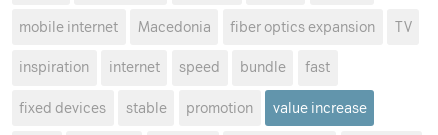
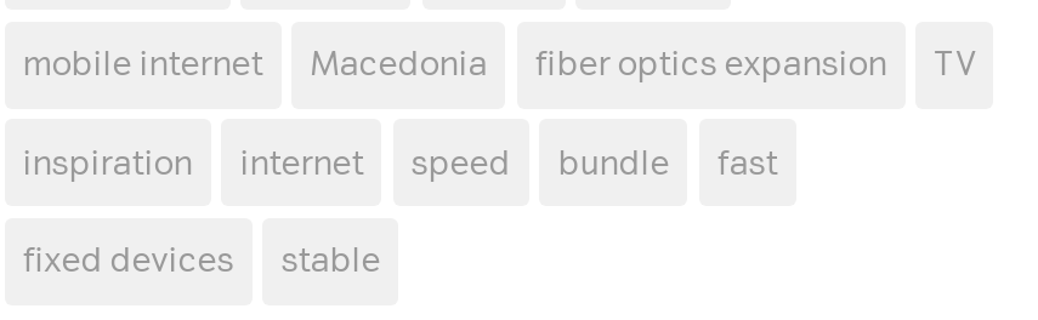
[186,99,367,116] promotion | value increase -> none

